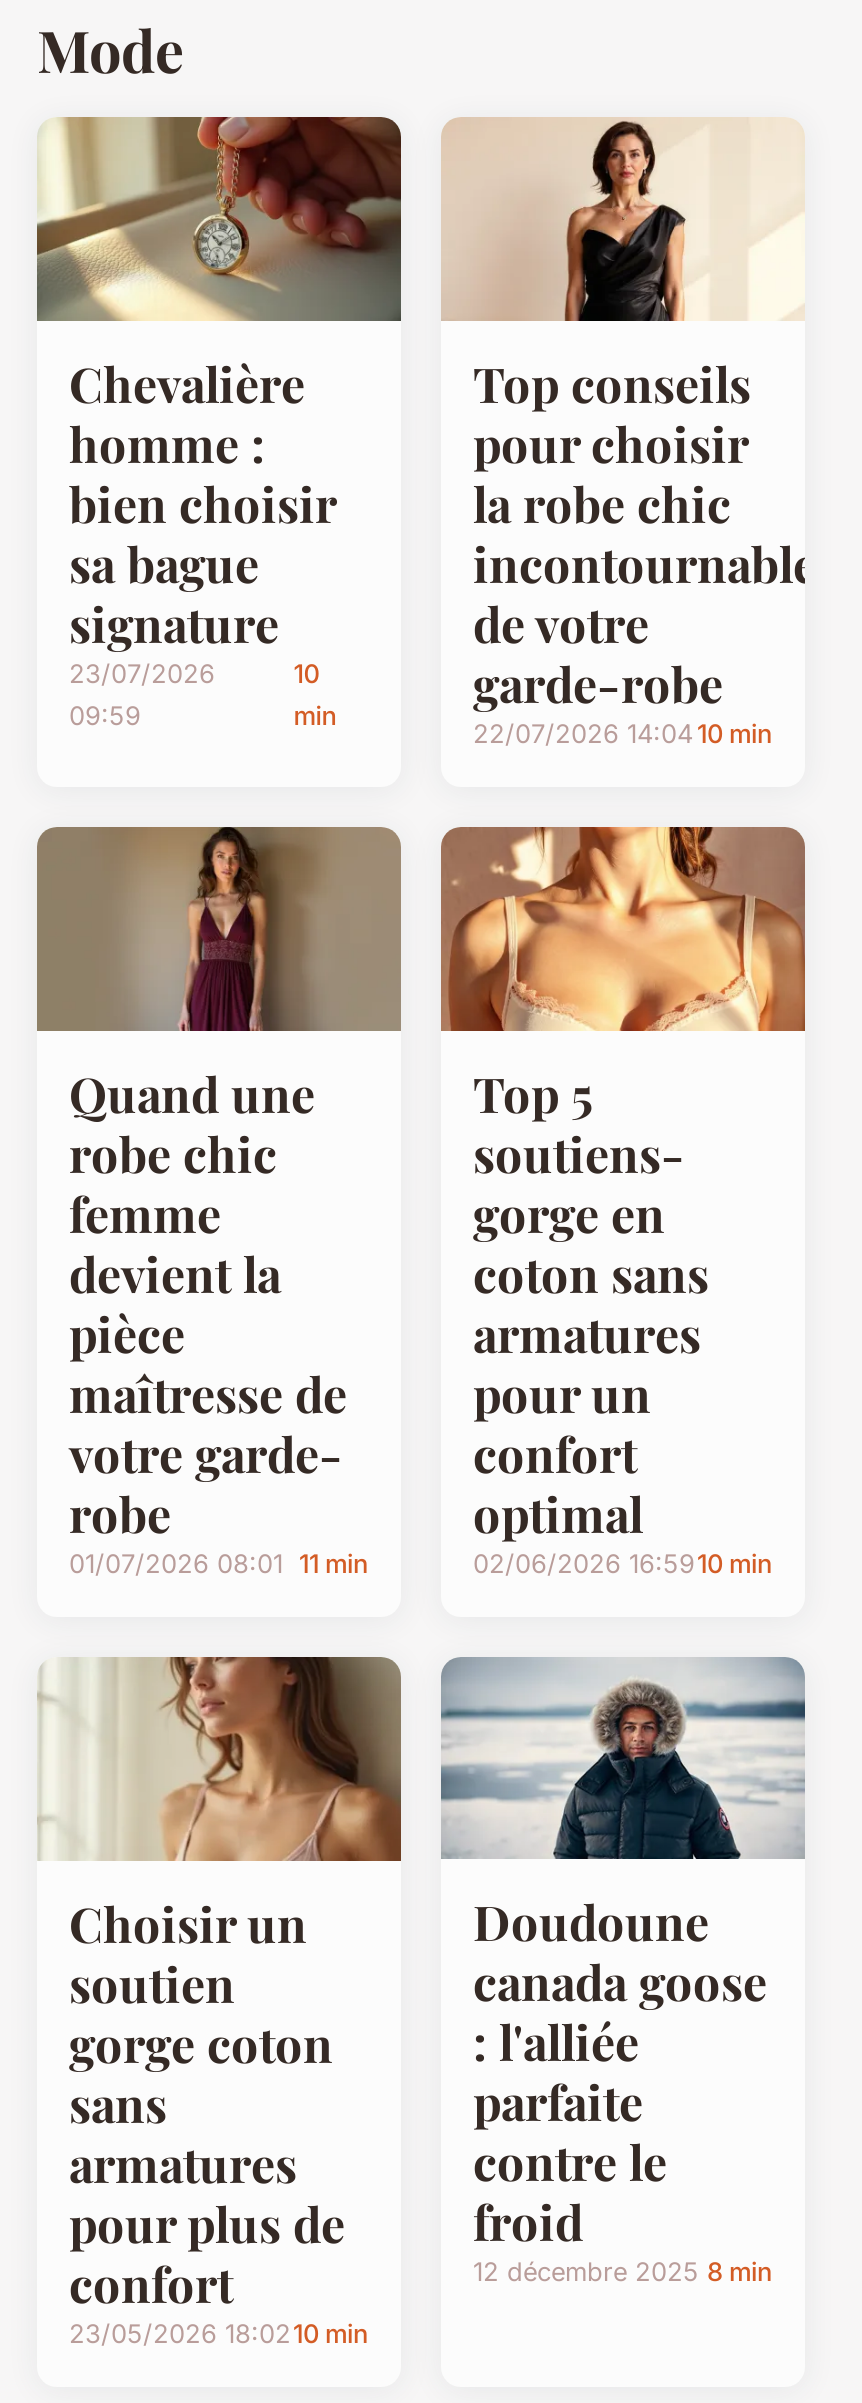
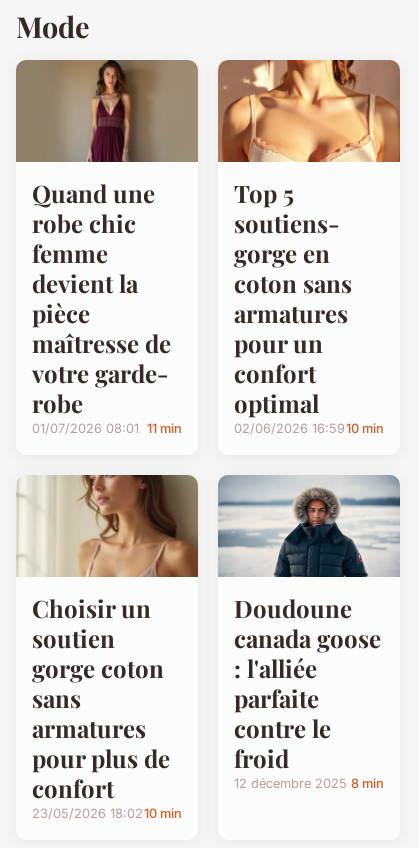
[39,115,401,731] [image] | Chevalière | homme : | bien choisir | sa bague | signature | 23/07/2026 | 09:59 -> none
[443,117,817,749] [image] | Top conseils | pour choisir | la robe chic | incontournable | de votre | garde-robe | 22/07/2026 14:04 10 min -> none
[293,659,337,731] 10 | min -> none

